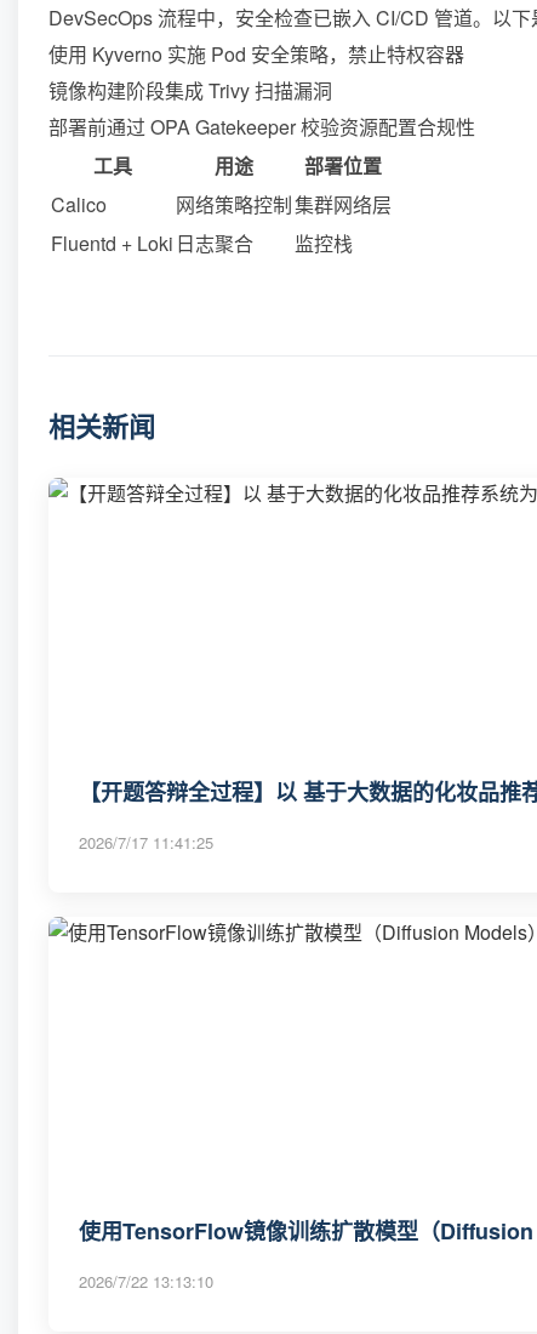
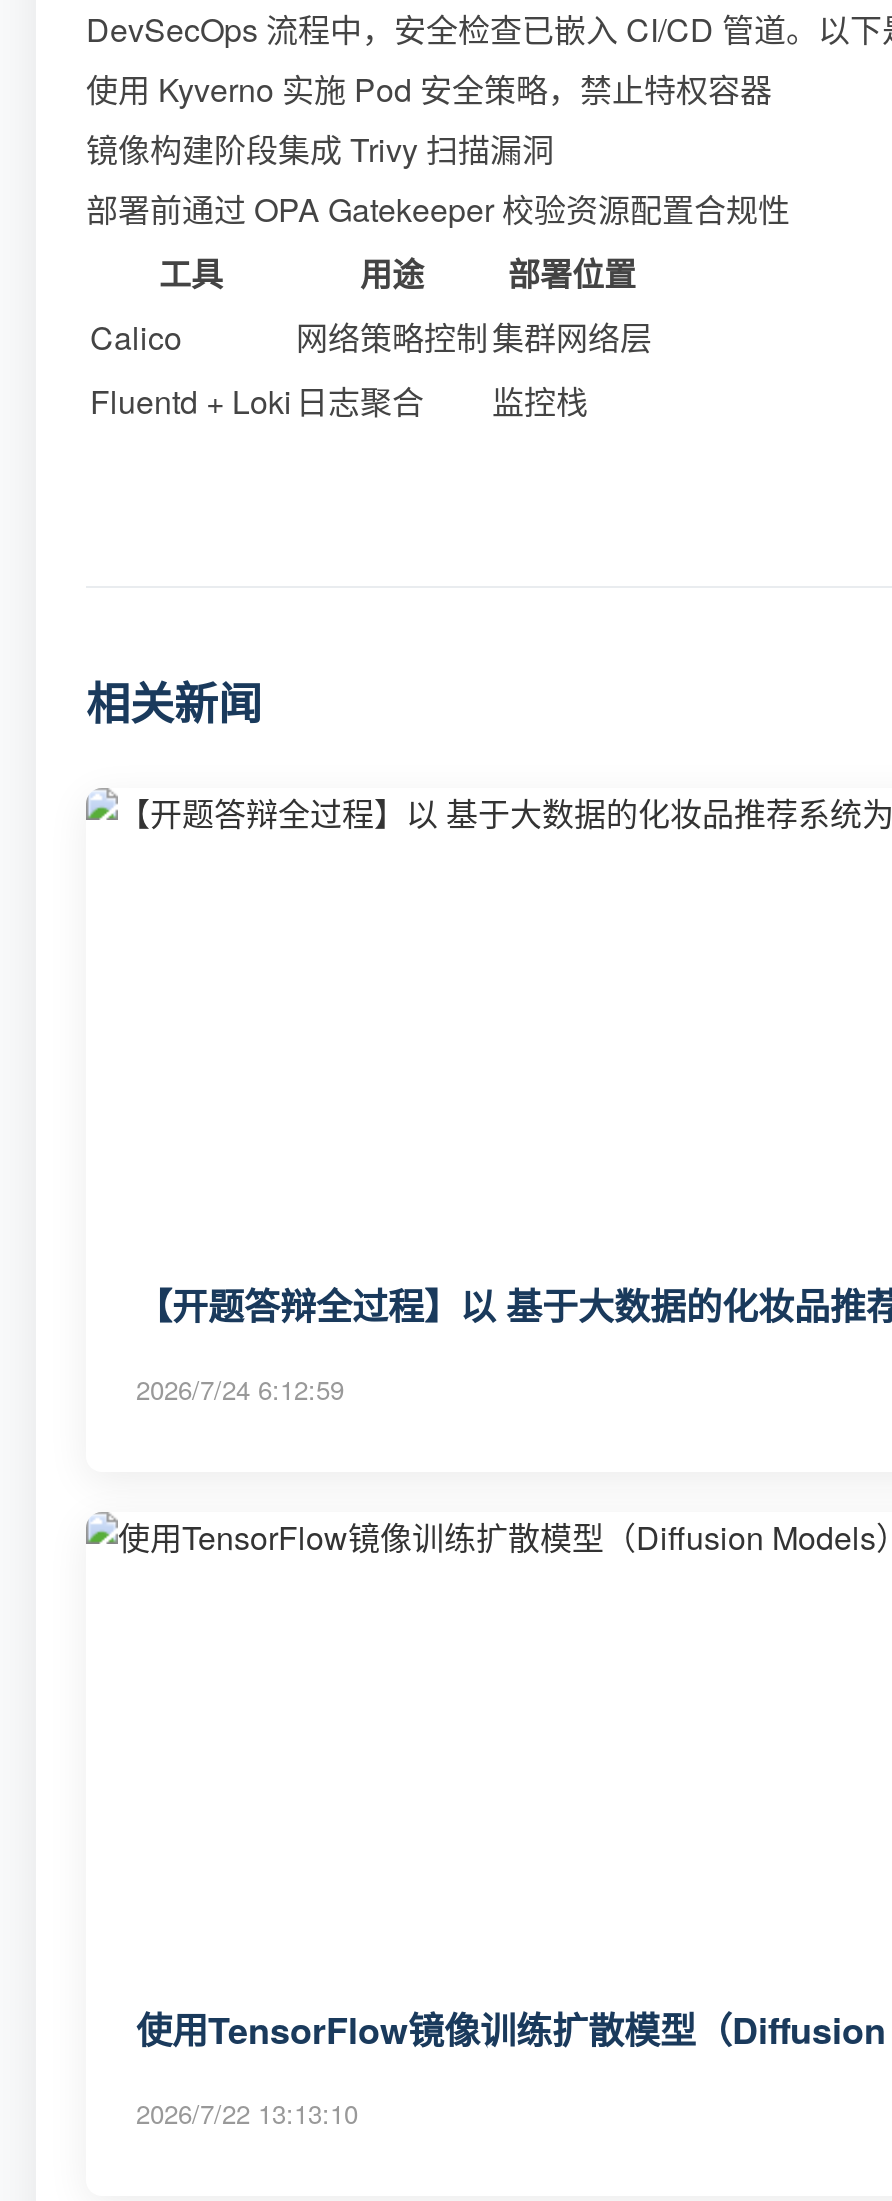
[79,831,213,854] 2026/7/17 11:41:25 -> [136,1370,344,1408] 2026/7/24 6:12:59

